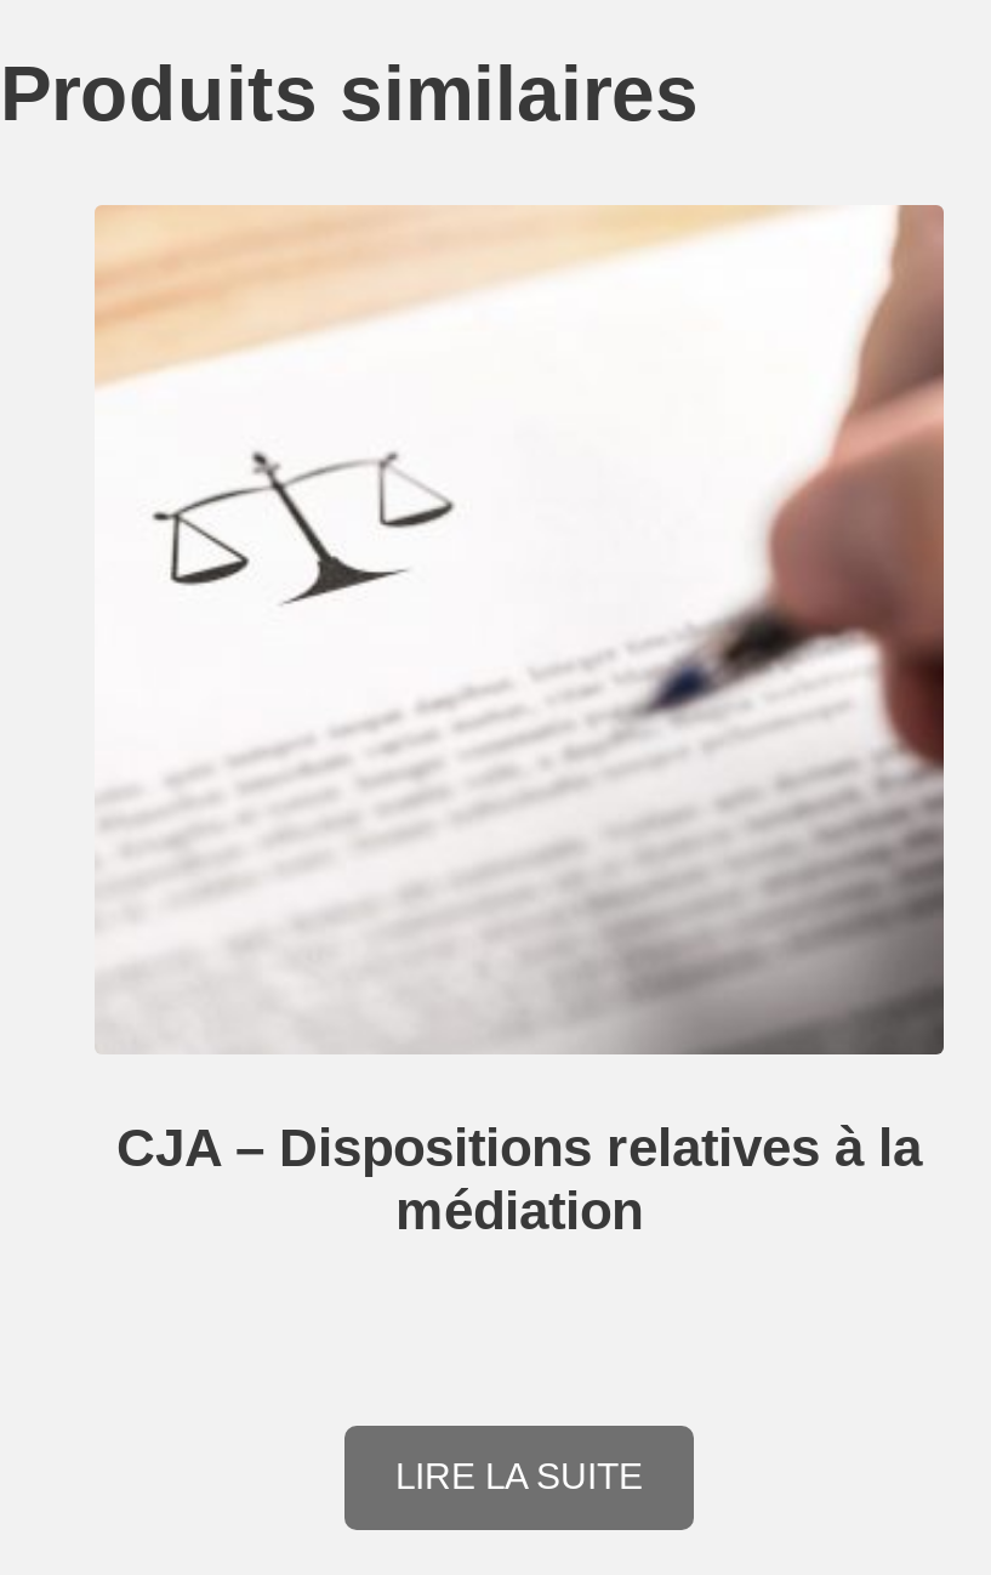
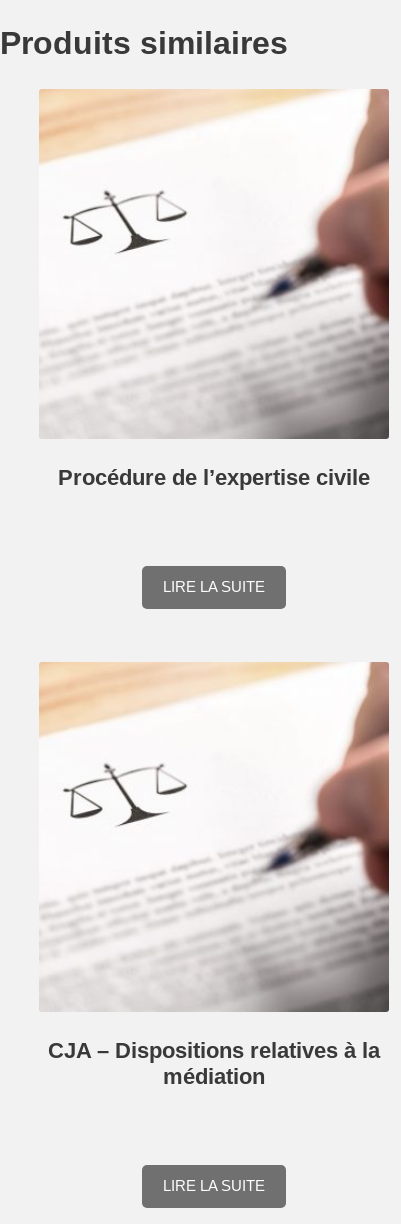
none -> [58,465,370,490] Procédure de l’expertise civile
none -> [163,578,265,595] LIRE LA SUITE

